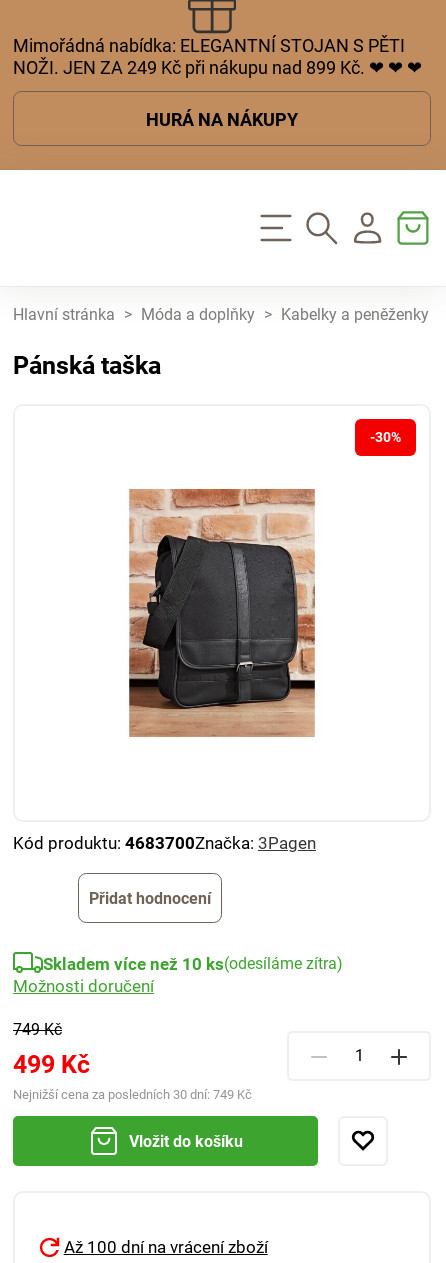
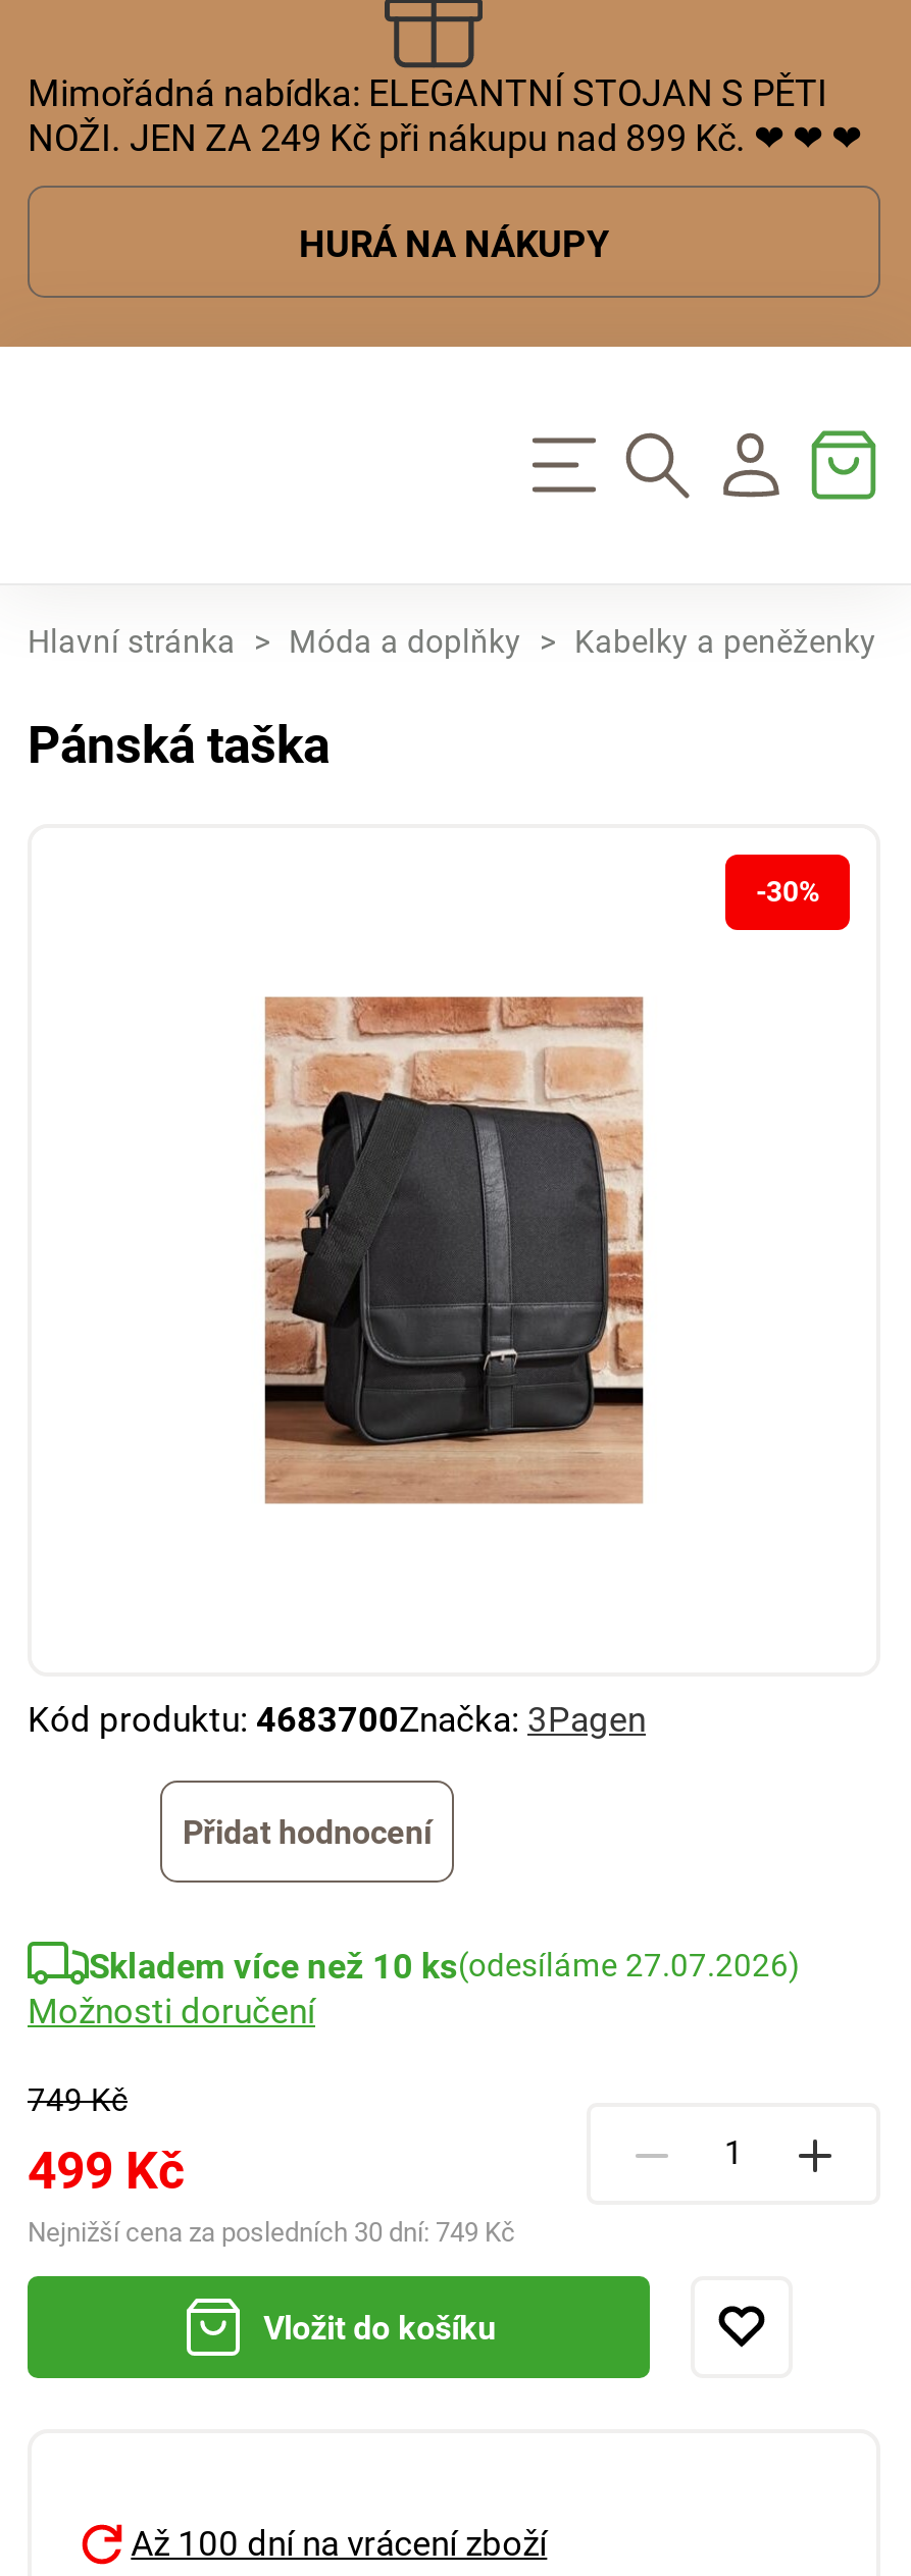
[43,954,343,974] Skladem více než 10 ks(odesíláme zítra) -> [89,1946,801,1987] Skladem více než 10 ks(odesíláme 27.07.2026)

